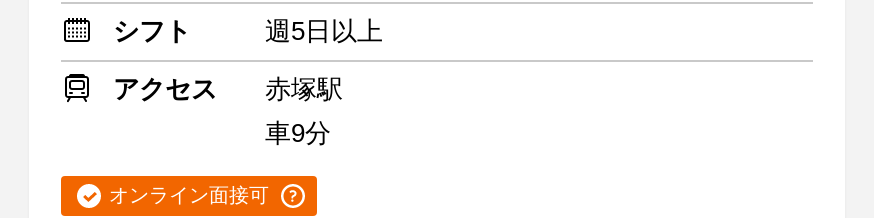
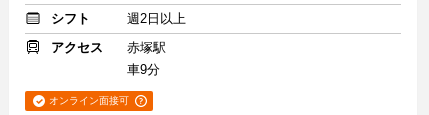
[265,16,383,46] 週5日以上 -> [127,11,186,26] 週2日以上

